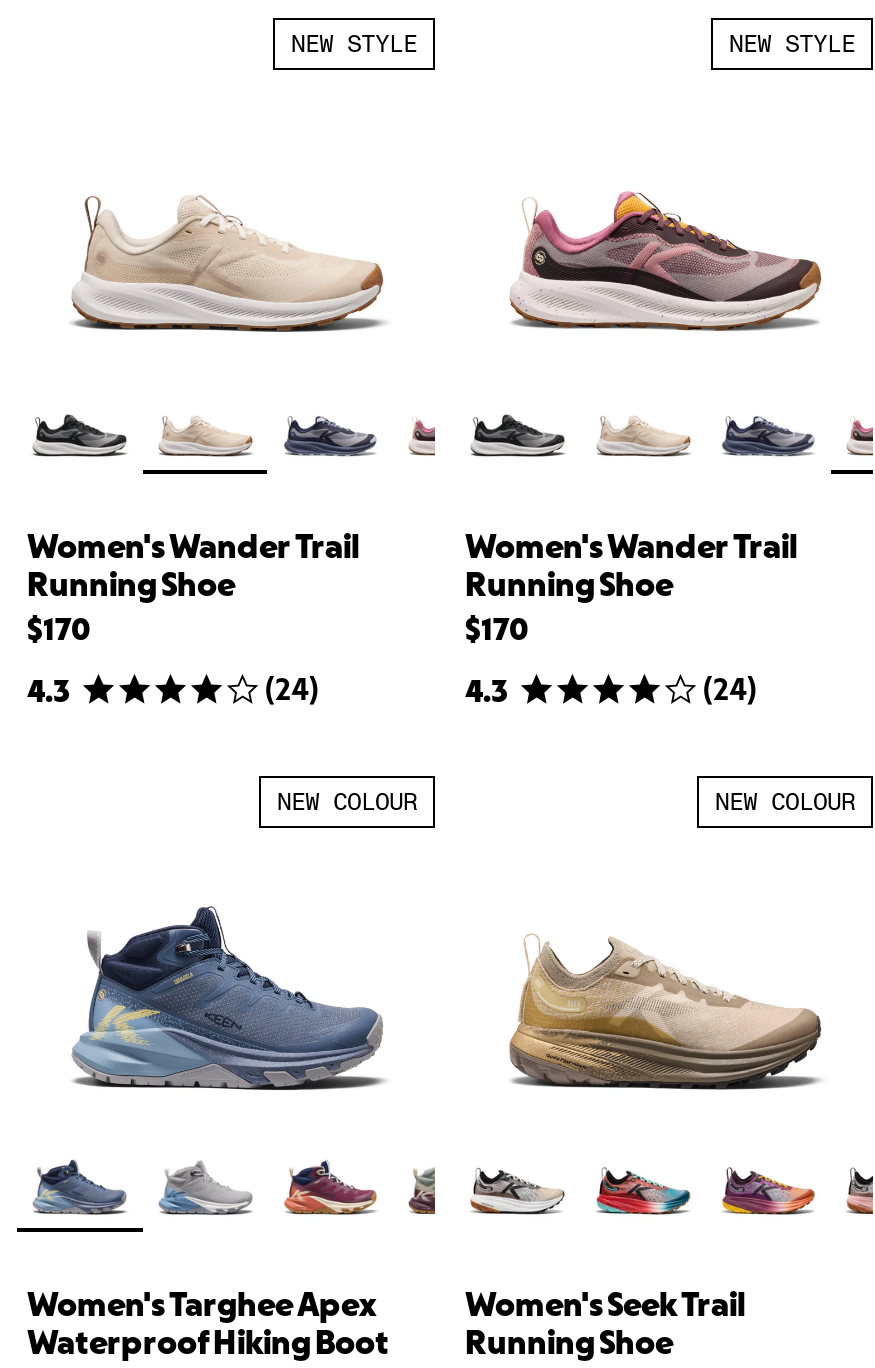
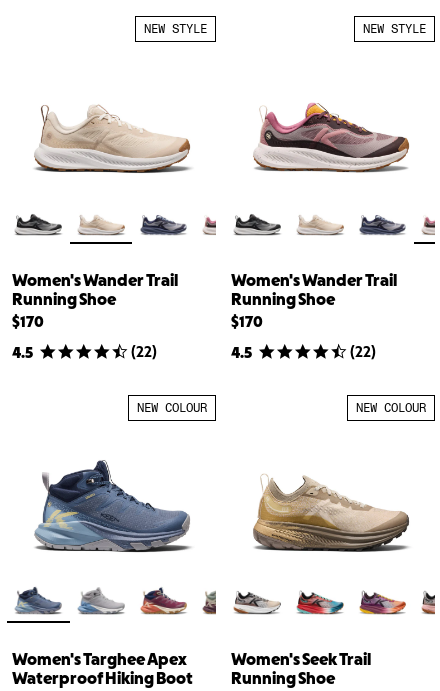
[27,679,69,707] 4.3 -> [12,347,33,361] 4.5
[265,677,319,705] (24) -> [131,346,157,360] (22)
[465,679,507,707] 4.3 -> [231,347,252,361] 4.5
[703,677,757,705] (24) -> [350,346,376,360] (22)

